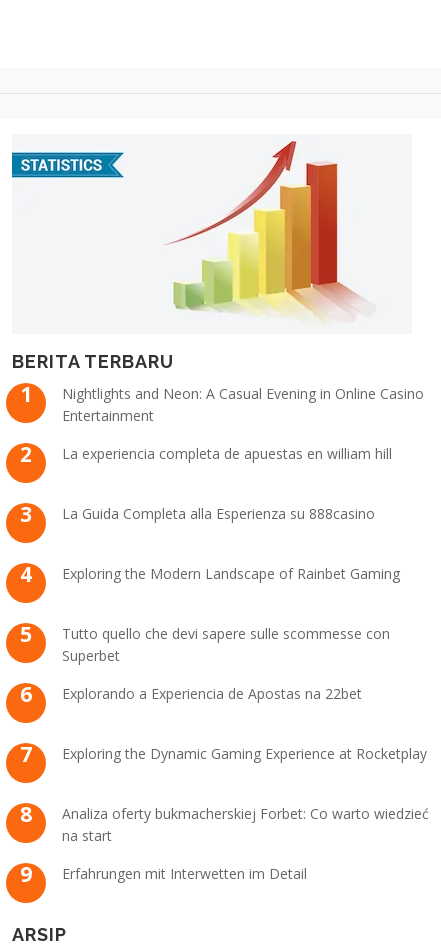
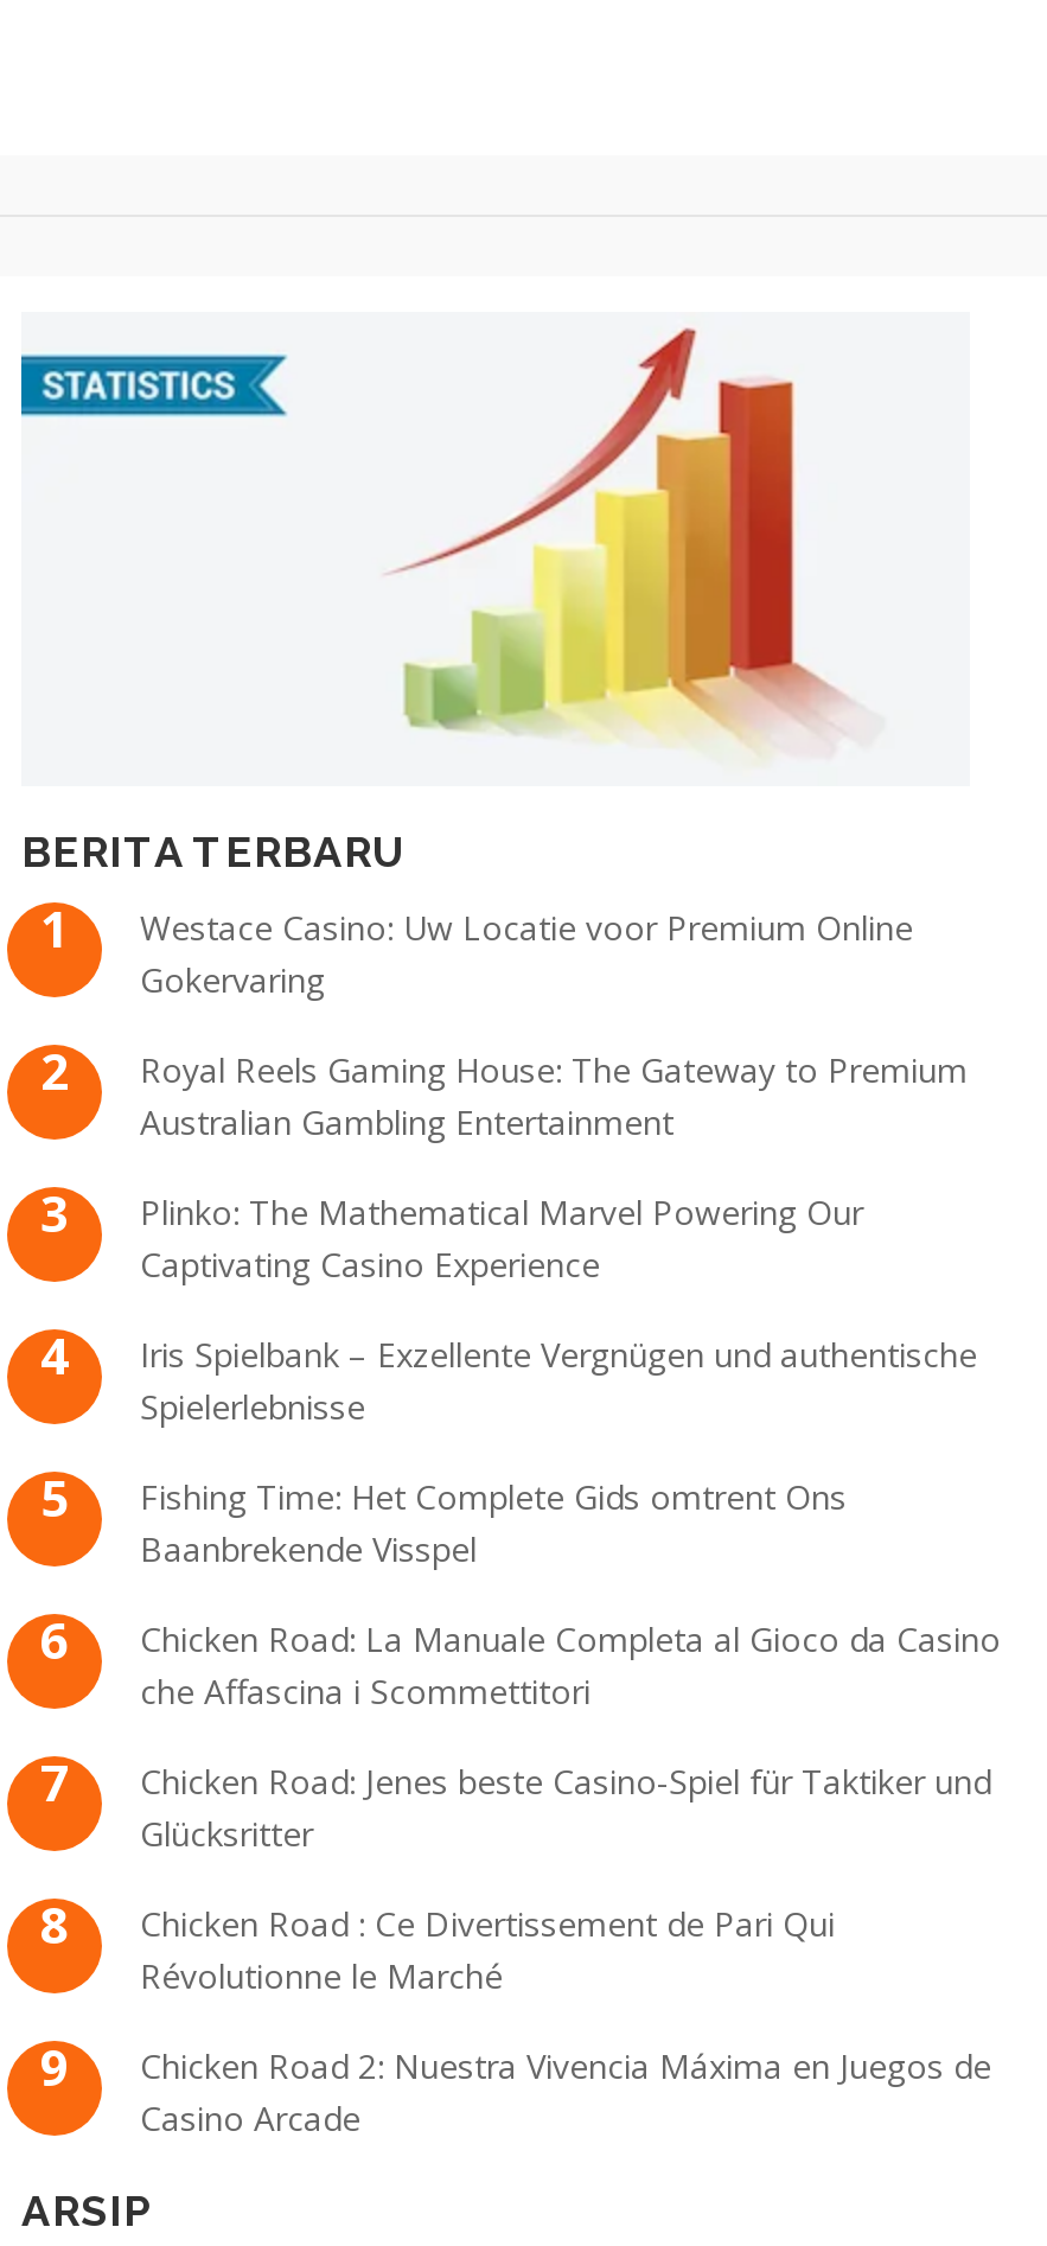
[62,384,424,425] Nightlights and Neon: A Casual Evening in Online Casino | Entertainment -> [140,905,913,1002] Westace Casino: Uw Locatie voor Premium Online | Gokervaring
[62,444,392,463] La experiencia completa de apuestas en william hill -> [140,1047,968,1145] Royal Reels Gaming House: The Gateway to Premium | Australian Gambling Entertainment
[62,504,375,523] La Guida Completa alla Esperienza su 888casino -> [140,1190,863,1287] Plinko: The Mathematical Marvel Powering Our | Captivating Casino Experience
[62,564,400,583] Exploring the Modern Landscape of Rainbet Gaming -> [140,1332,977,1429] Iris Spielbank – Exzellente Vergnügen und authentische | Spielerlebnisse
[62,624,390,665] Tutto quello che devi sapere sulle scommesse con | Superbet -> [140,1474,847,1571] Fishing Time: Het Complete Gids omtrent Ons | Baanbrekende Visspel
[62,684,362,703] Explorando a Experiencia de Apostas na 22bet -> [140,1617,1001,1714] Chicken Road: La Manuale Completa al Gioco da Casino | che Affascina i Scommettitori
[62,744,427,763] Exploring the Dynamic Gaming Experience at Rocketplay -> [140,1759,991,1856] Chicken Road: Jenes beste Casino-Spiel für Taktiker und | Glücksritter
[62,804,429,845] Analiza oferty bukmacherskiej Forbet: Co warto wiedzieć | na start -> [140,1901,835,1998] Chicken Road : Ce Divertissement de Pari Qui | Révolutionne le Marché
[62,864,307,883] Erfahrungen mit Interwetten im Detail -> [140,2043,991,2141] Chicken Road 2: Nuestra Vivencia Máxima en Juegos de | Casino Arcade

